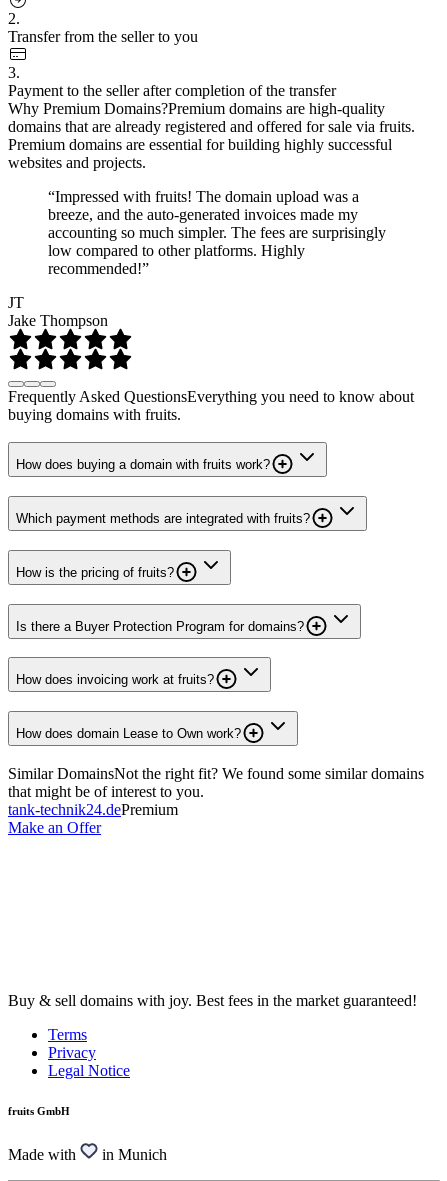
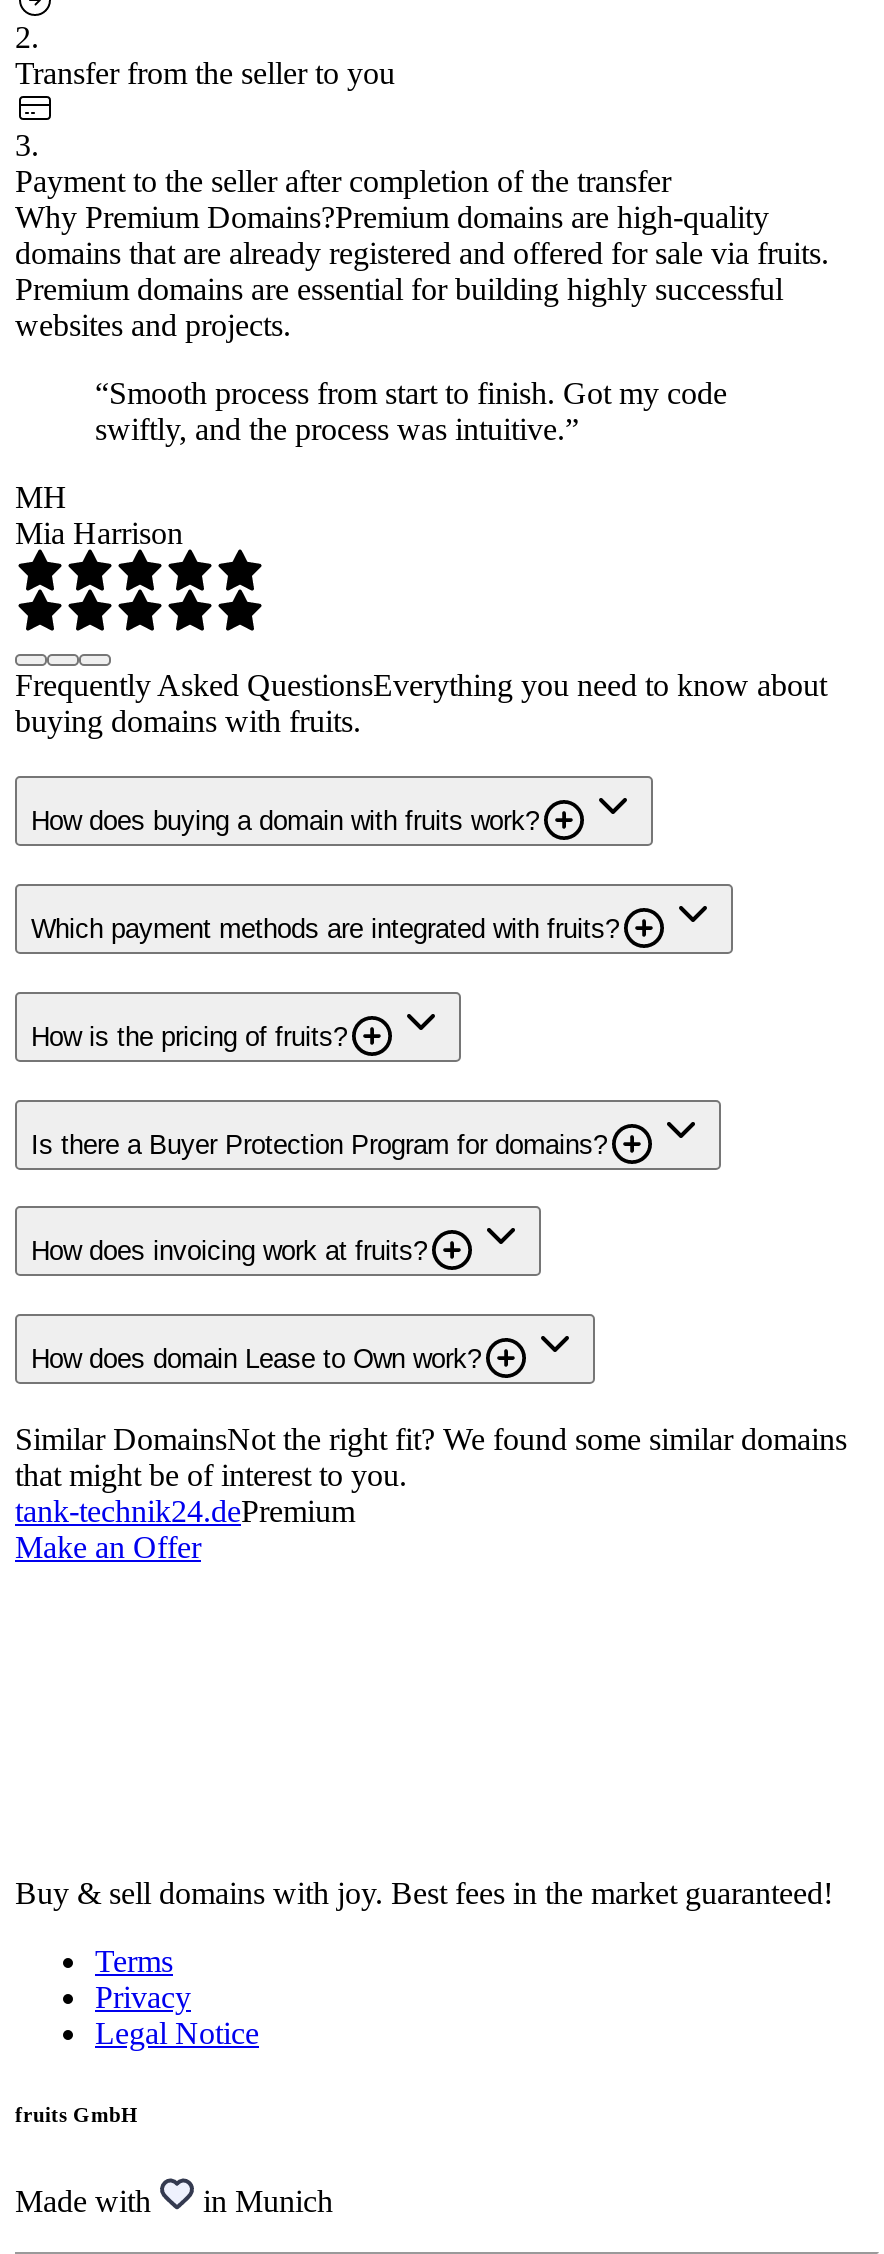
[48,188,386,277] “Impressed with fruits! The domain upload was a | breeze, and the auto-generated invoices made my | accounting so much simpler. The fees are surprisingly | low compared to other platforms. Highly | recommended!” -> [95,375,727,445] “Smooth process from start to finish. Got my code | swiftly, and the process was intuitive.”
[8,294,108,329] JT | Jake Thompson -> [15,479,183,549] MH | Mia Harrison

